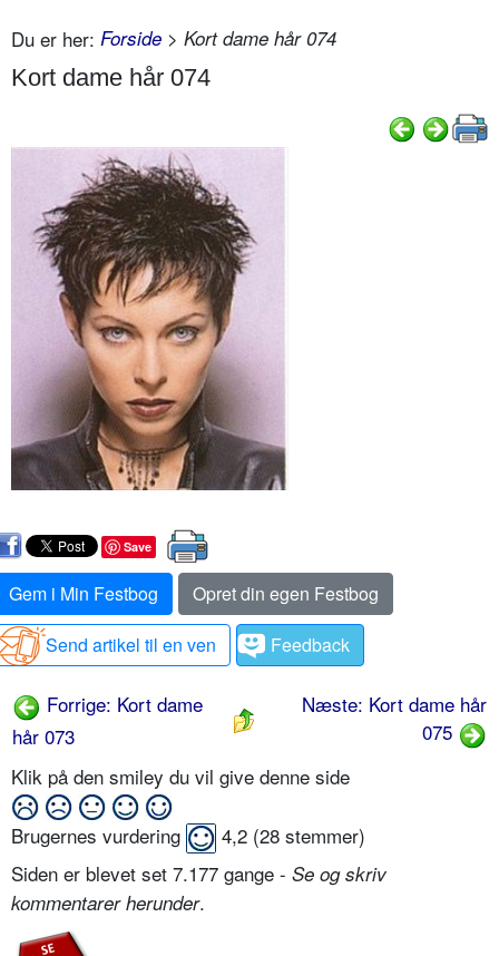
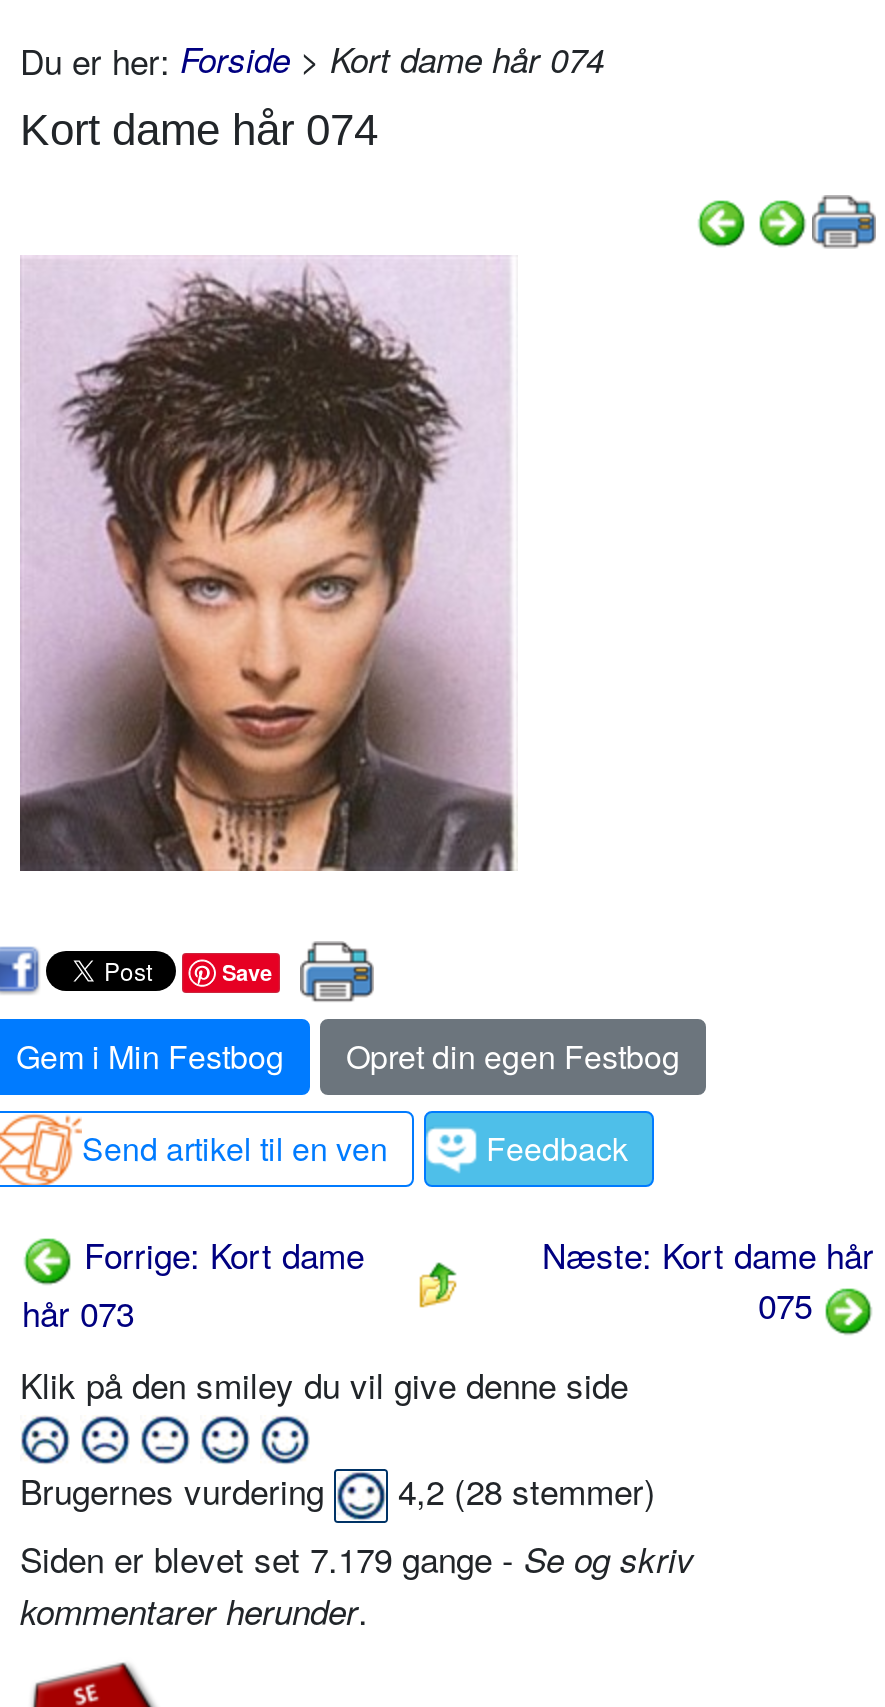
[11,859,387,887] Siden er blevet set 7.177 gange - Se og skriv -> [20,1533,694,1583] Siden er blevet set 7.179 gange - Se og skriv

